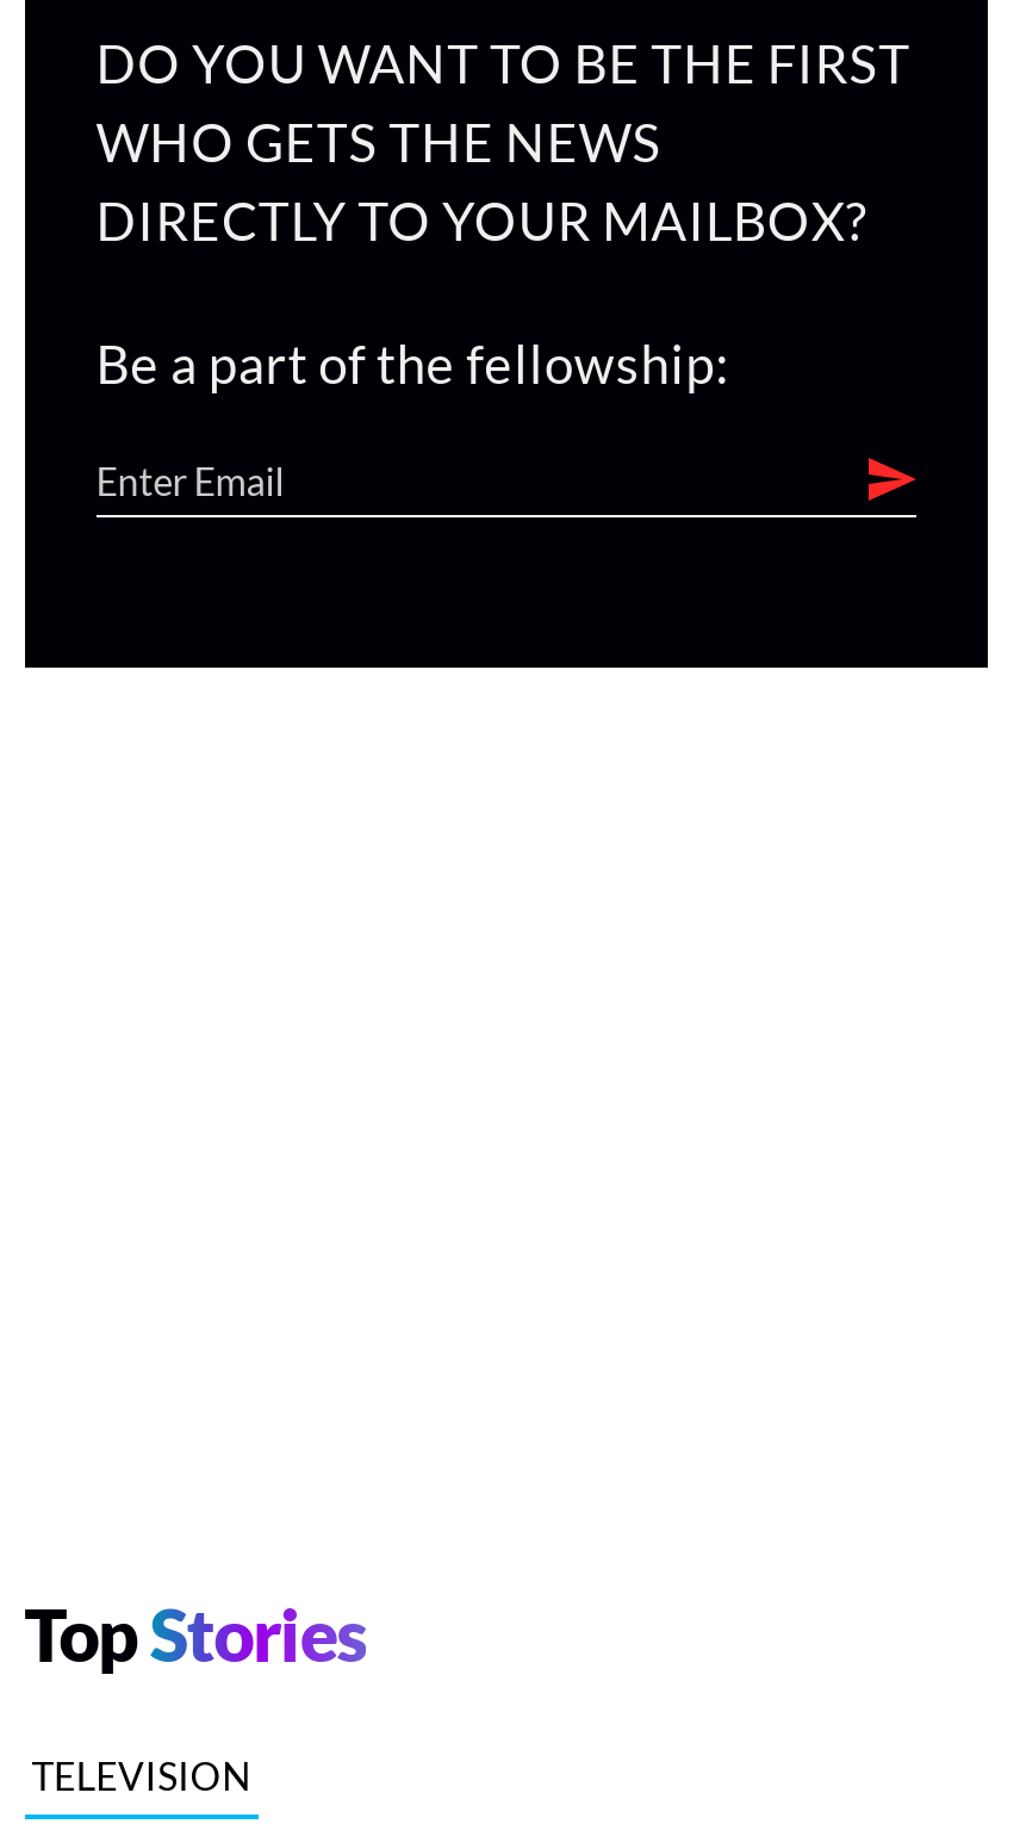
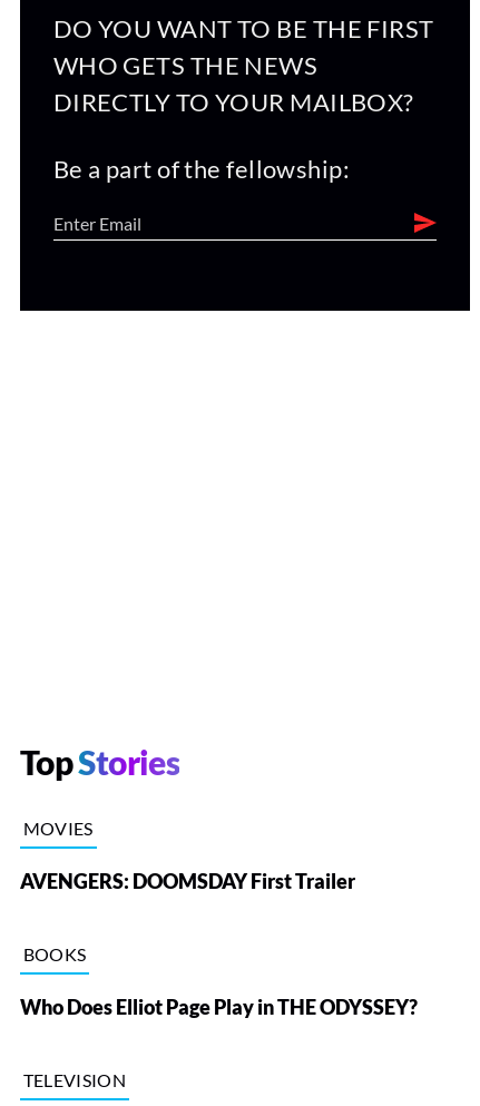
none -> [20,818,417,1019] MOVIES | AVENGERS: DOOMSDAY First Trailer | BOOKS | Who Does Elliot Page Play in THE ODYSSEY?

